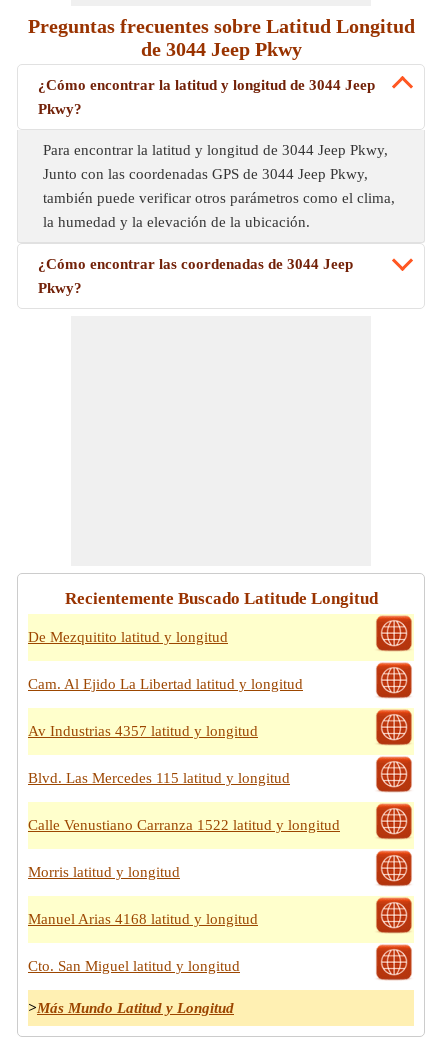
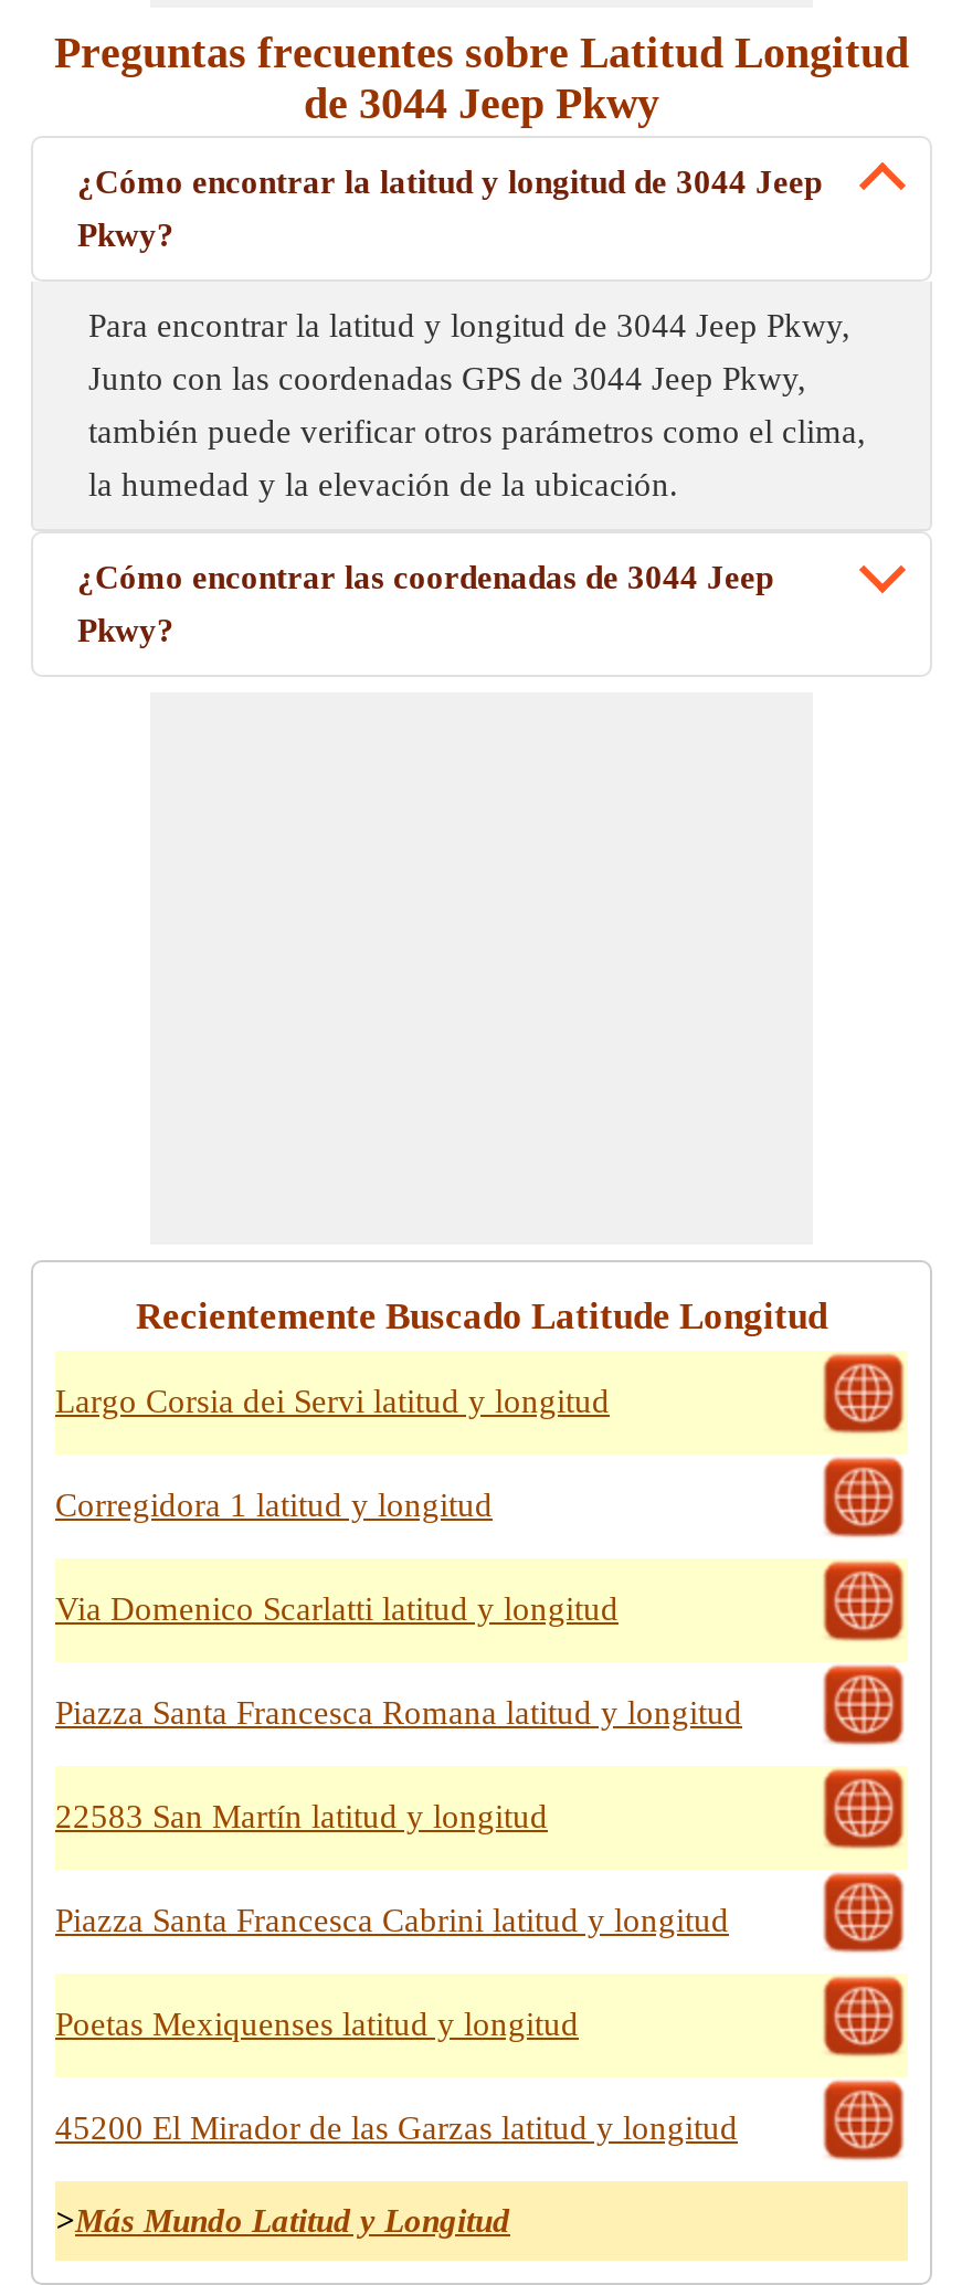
[28,629,228,645] De Mezquitito latitud y longitud -> [55,1384,610,1419] Largo Corsia dei Servi latitud y longitud
[28,676,303,692] Cam. Al Ejido La Libertad latitud y longitud -> [55,1488,493,1523] Corregidora 1 latitud y longitud
[28,723,258,739] Av Industrias 4357 latitud y longitud -> [55,1591,619,1627] Via Domenico Scarlatti latitud y longitud
[28,770,290,786] Blvd. Las Mercedes 115 latitud y longitud -> [55,1695,742,1731] Piazza Santa Francesca Romana latitud y longitud
[28,817,340,833] Calle Venustiano Carranza 1522 latitud y longitud -> [55,1799,548,1834] 22583 San Martín latitud y longitud
[28,864,180,880] Morris latitud y longitud -> [55,1903,729,1938] Piazza Santa Francesca Cabrini latitud y longitud
[28,911,258,927] Manuel Arias 4168 latitud y longitud -> [55,2007,579,2042] Poetas Mexiquenses latitud y longitud
[28,958,240,974] Cto. San Miguel latitud y longitud -> [55,2111,738,2146] 45200 El Mirador de las Garzas latitud y longitud

